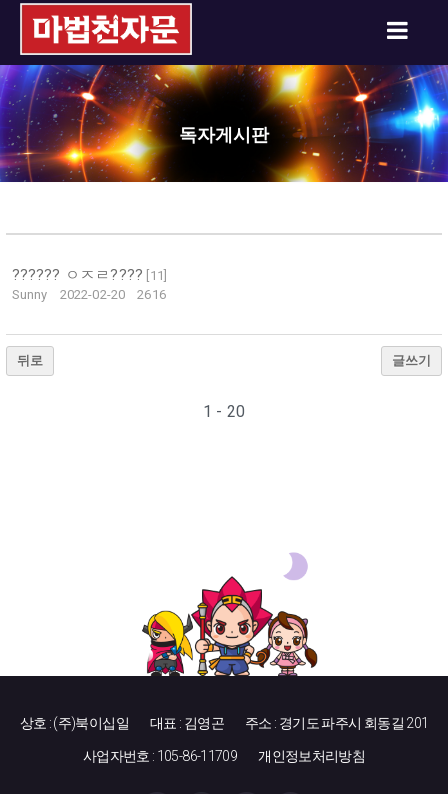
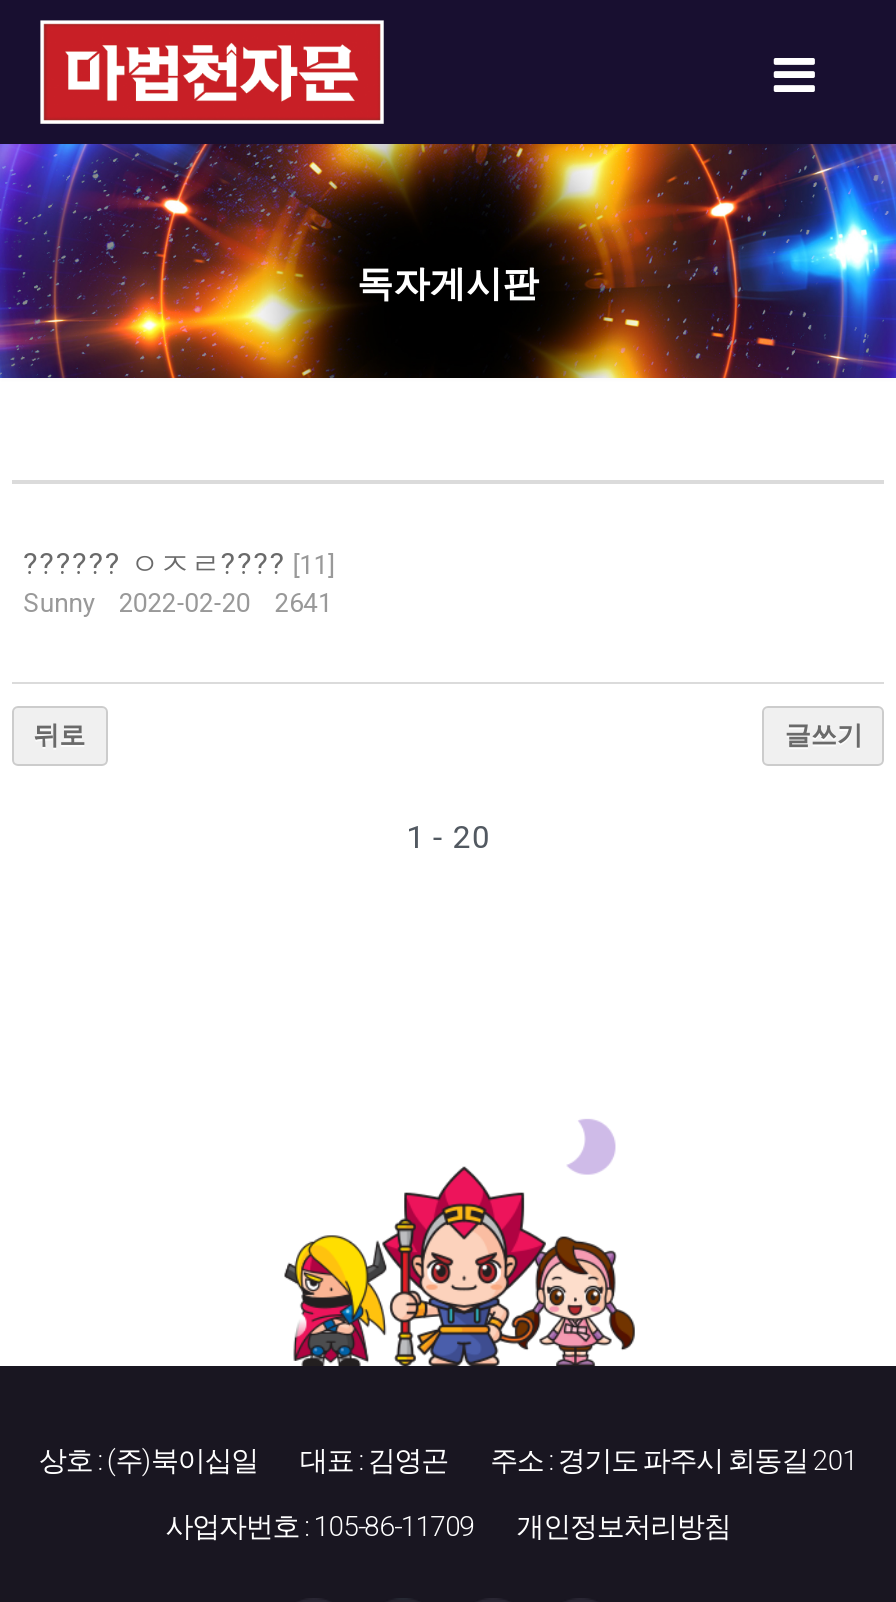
[12,287,166,302] Sunny 2022-02-20 2616 -> [23,588,332,618] Sunny 2022-02-20 2641

